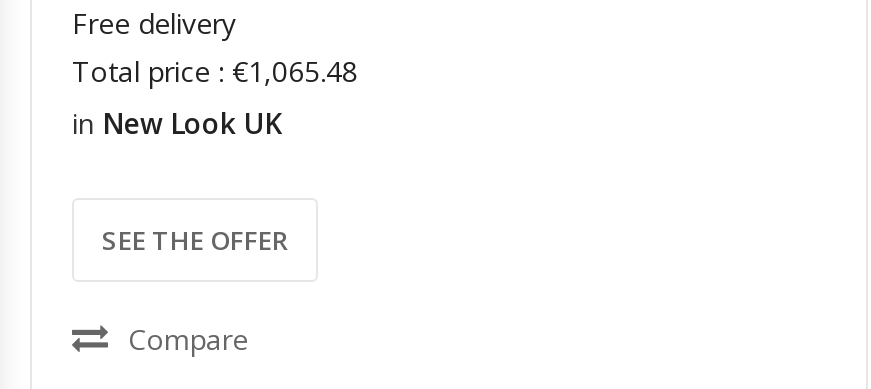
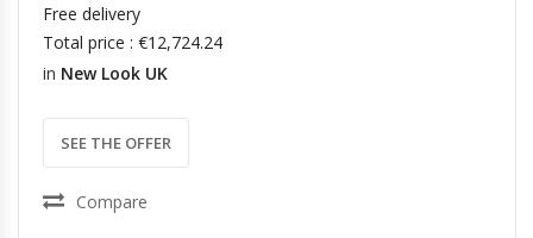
[72,52,358,90] Total price : €1,065.48 -> [43,31,222,54] Total price : €12,724.24

